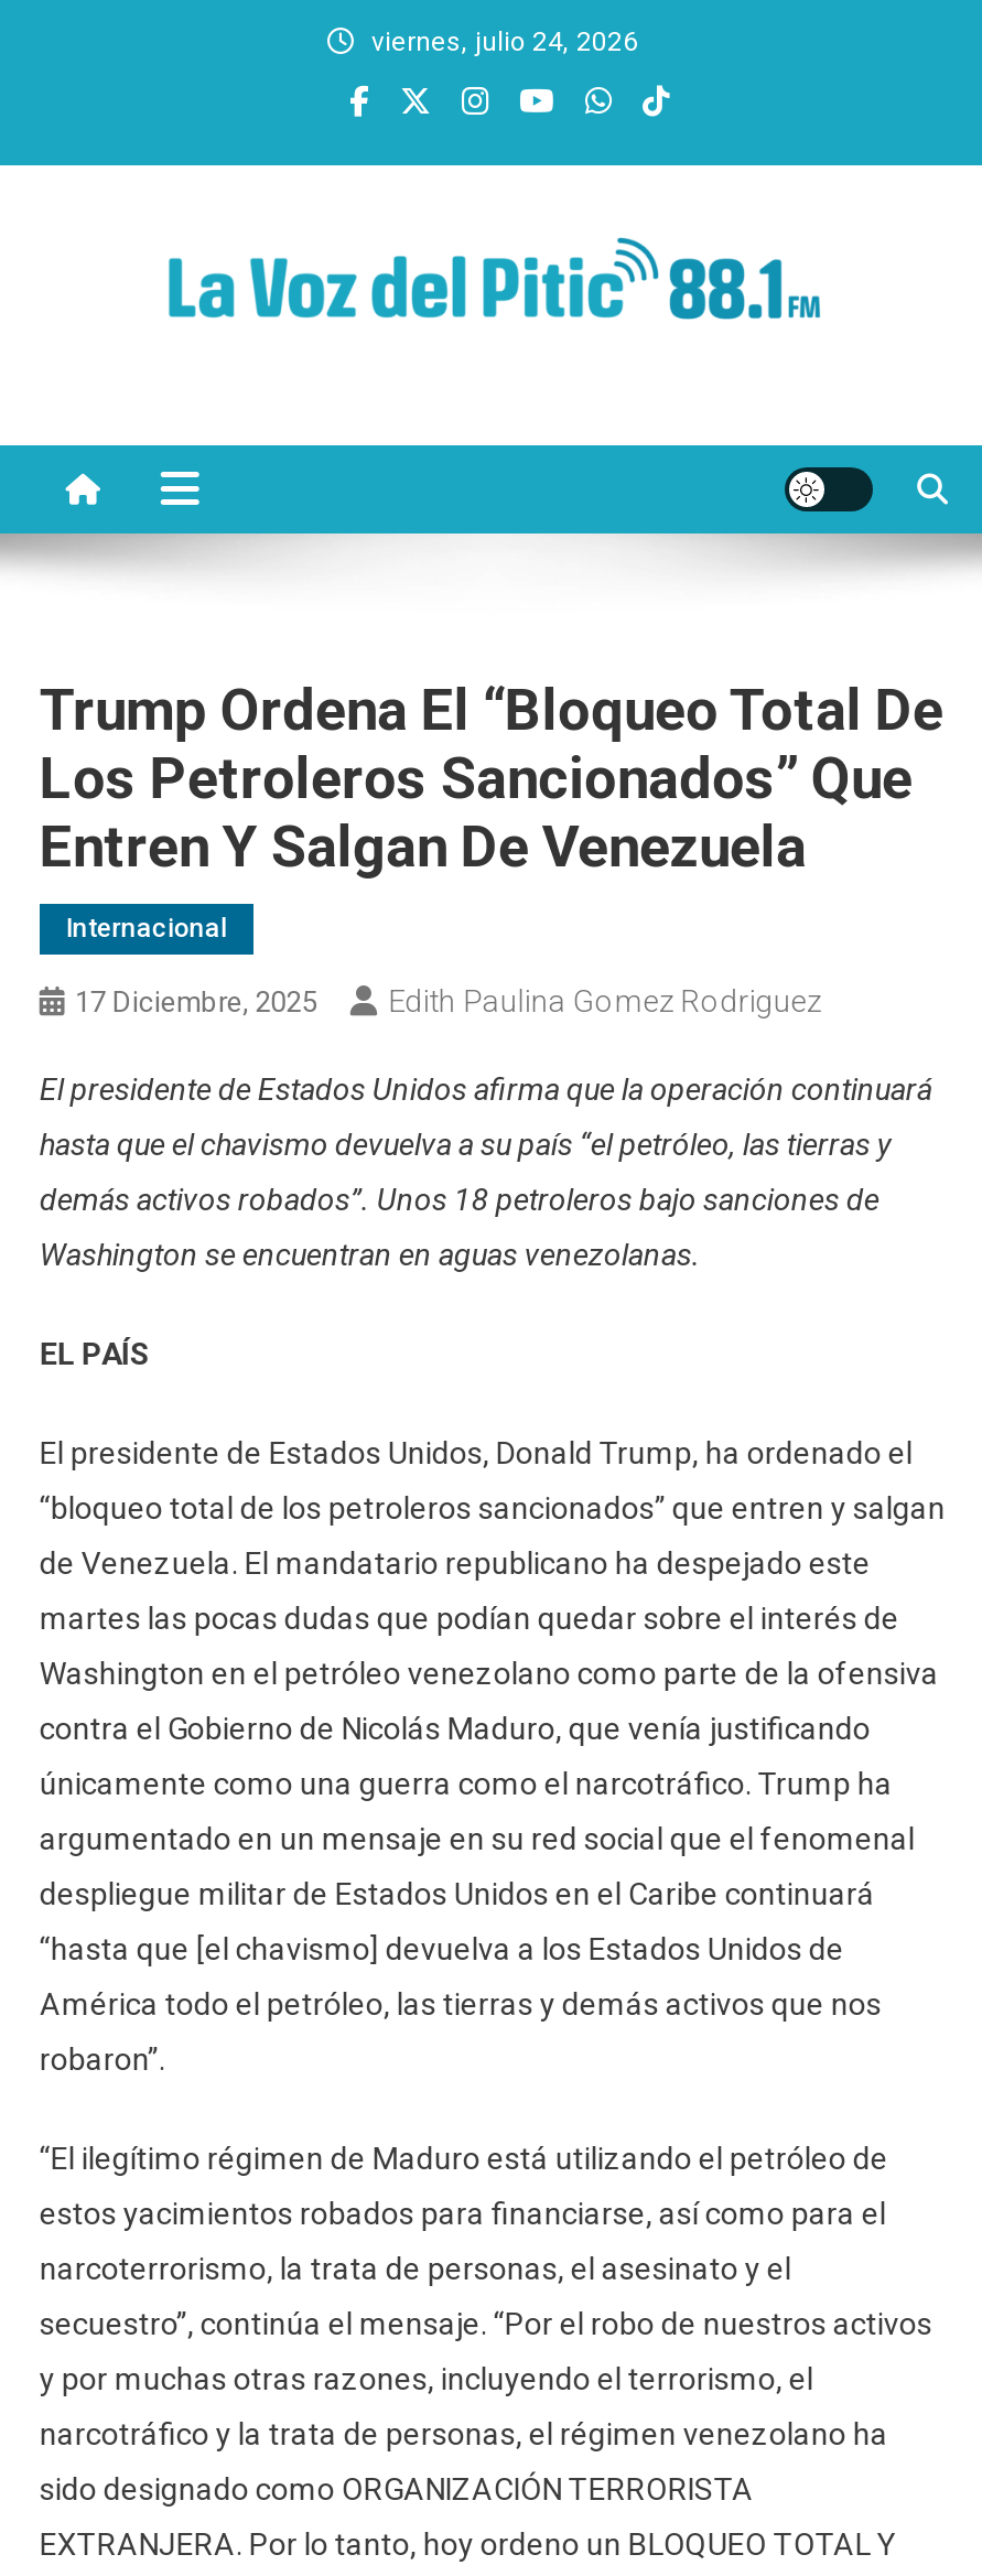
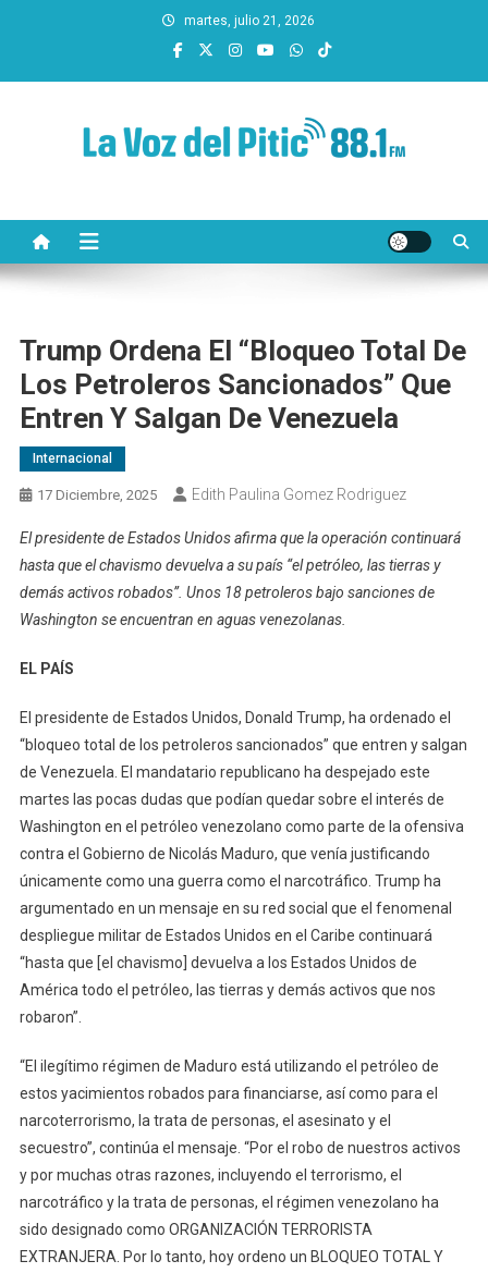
[371,26,638,57] viernes, julio 24, 2026 -> [184,13,315,28] martes, julio 21, 2026

